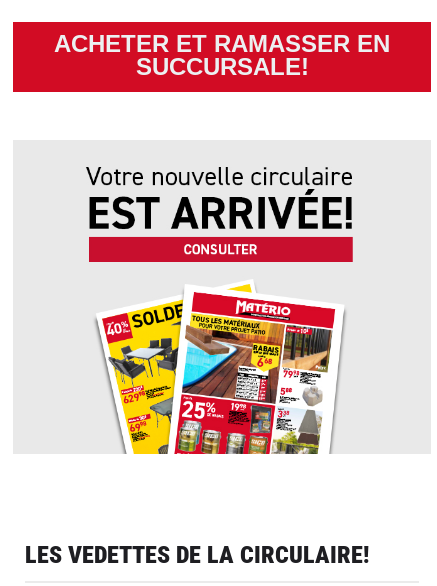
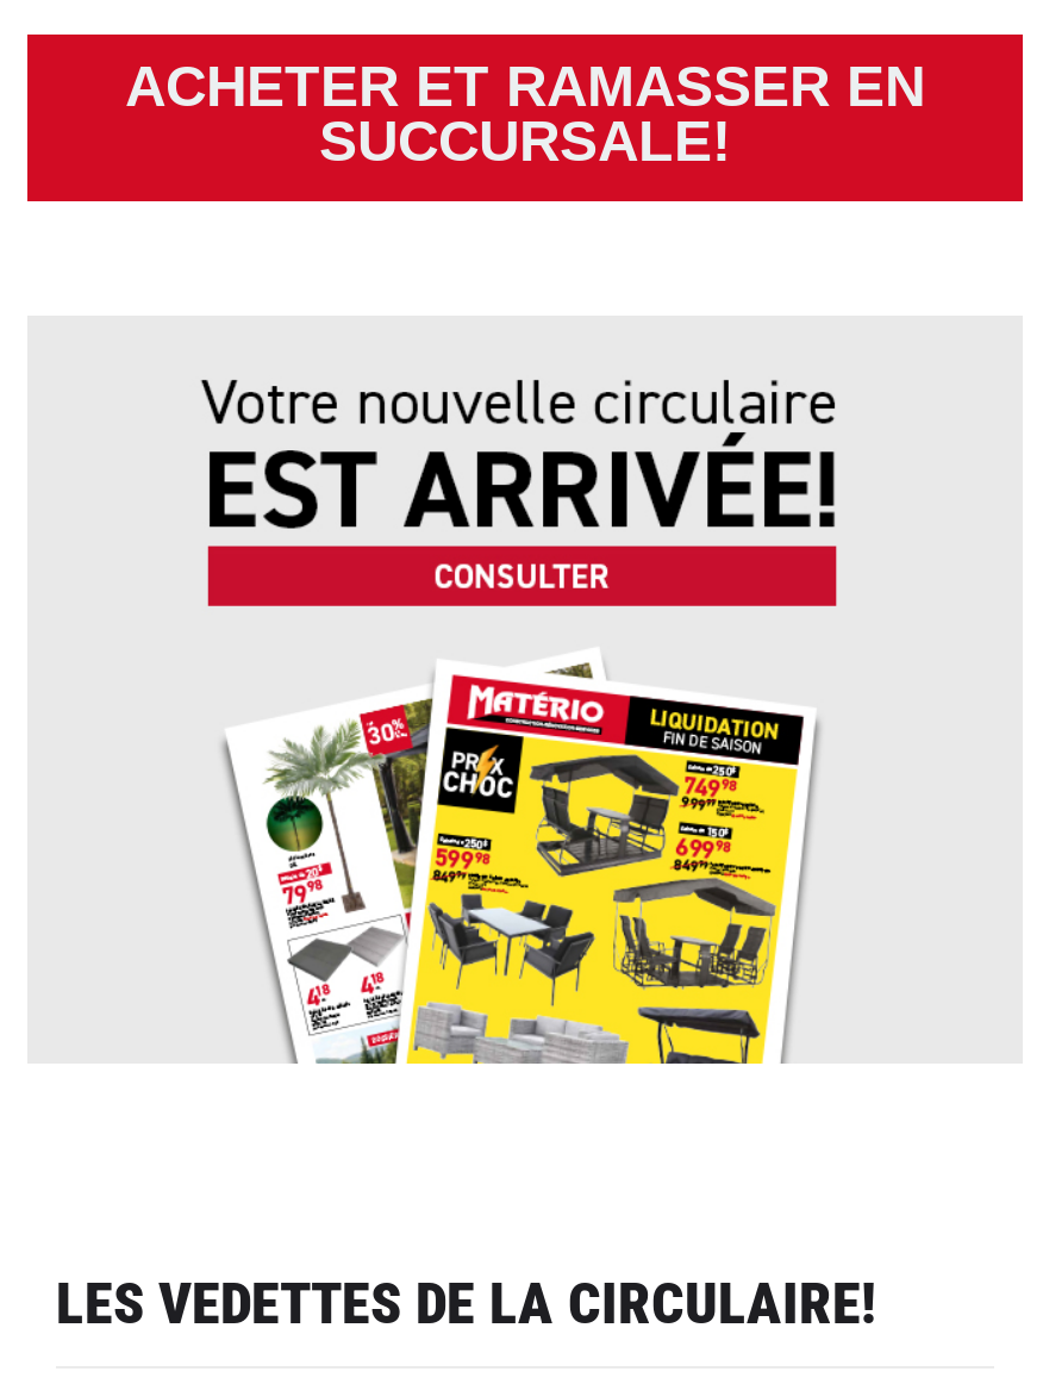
[101,283,339,455] [image] -> [239,657,806,1067] [image]

